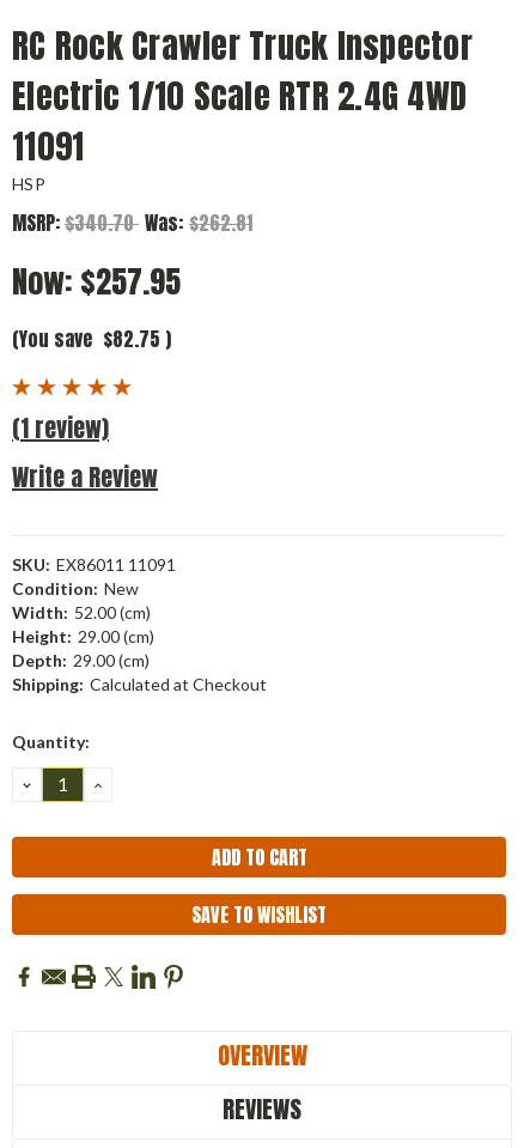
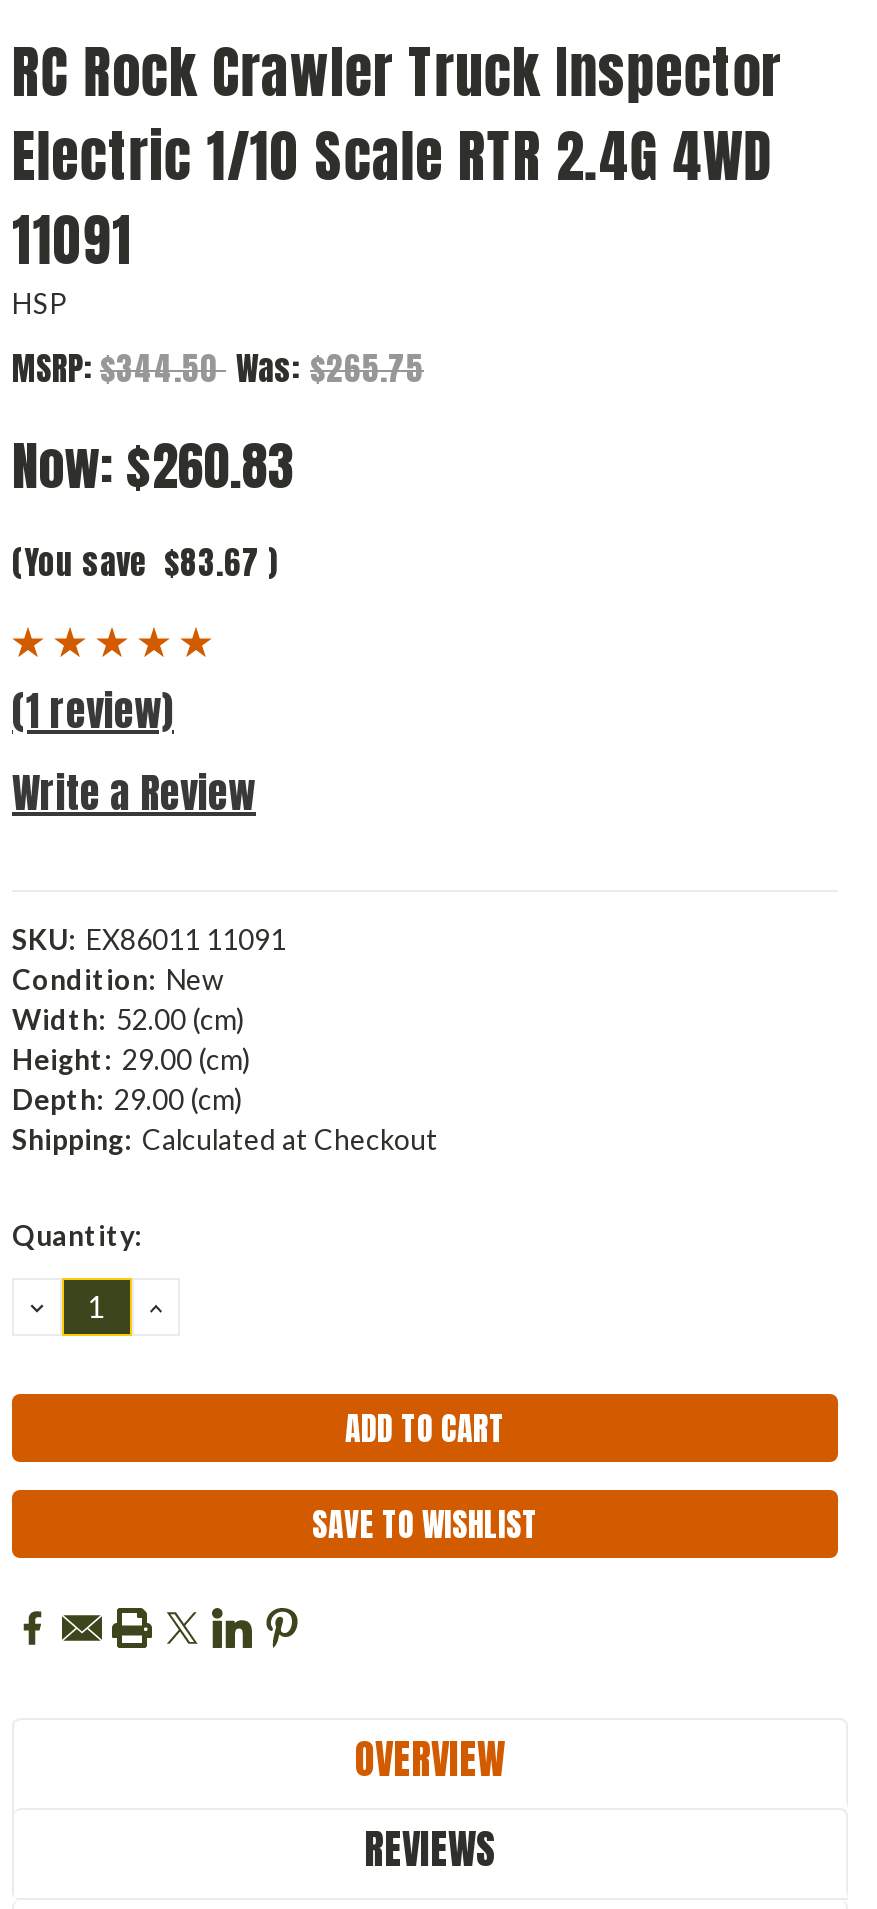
[12,208,252,237] MSRP: $340.70 Was: $262.81 -> [12,344,424,392] MSRP: $344.50 Was: $265.75
[12,257,181,305] Now: $257.95 -> [12,426,294,506] Now: $260.83
[12,324,171,353] (You save $82.75) -> [12,538,278,586] (You save $83.67)

